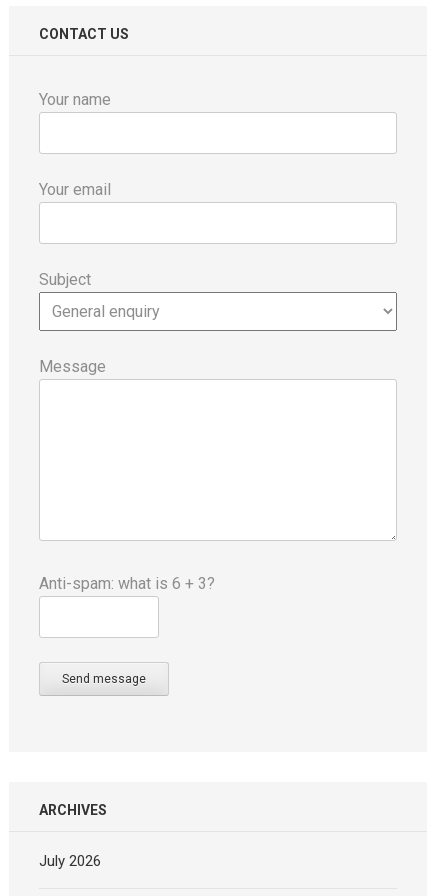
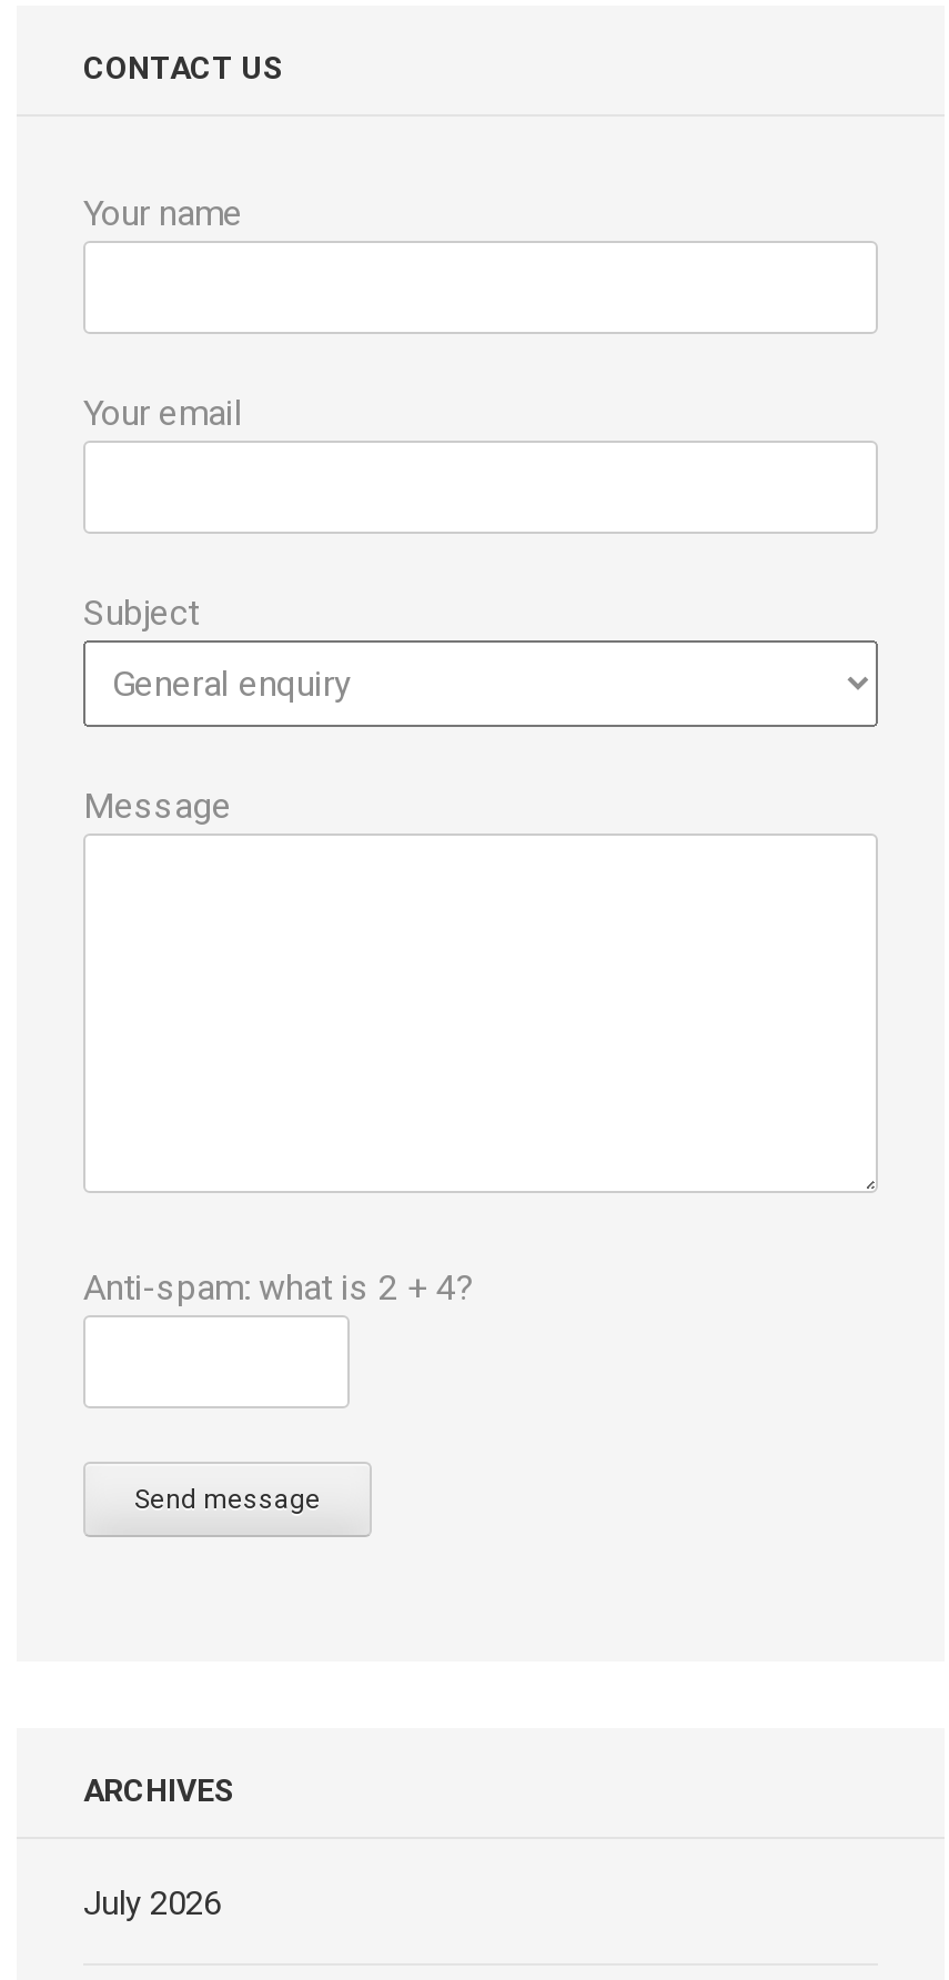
[39,574,215,593] Anti-spam: what is 6 + 3? -> [83,1266,474,1309] Anti-spam: what is 2 + 4?

